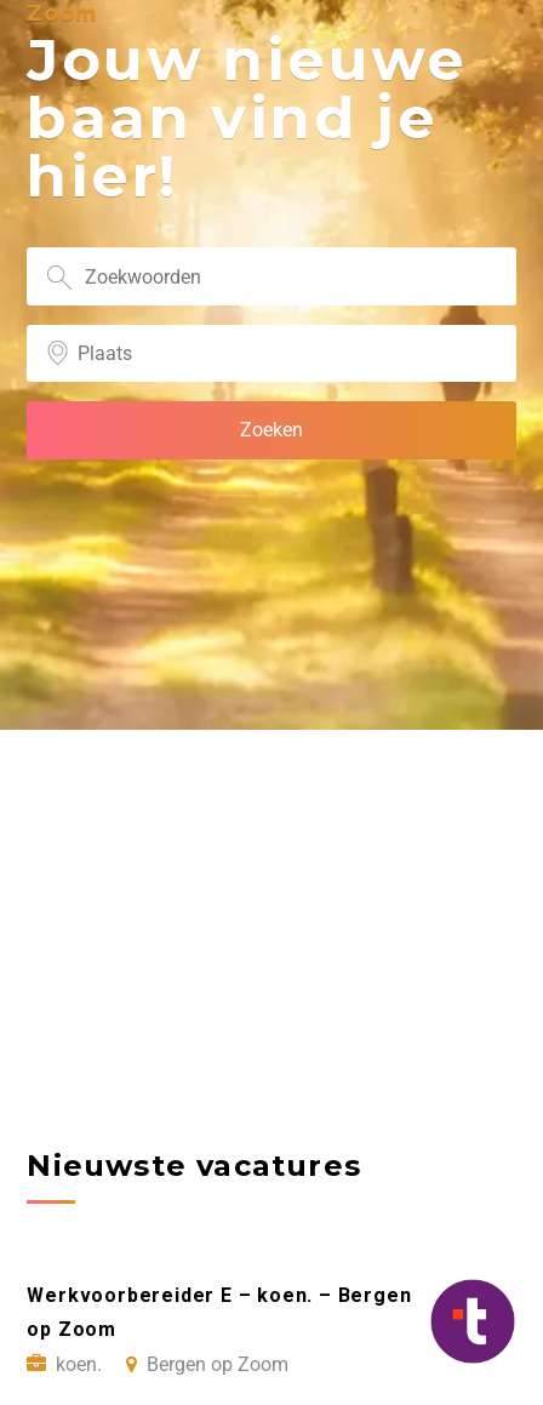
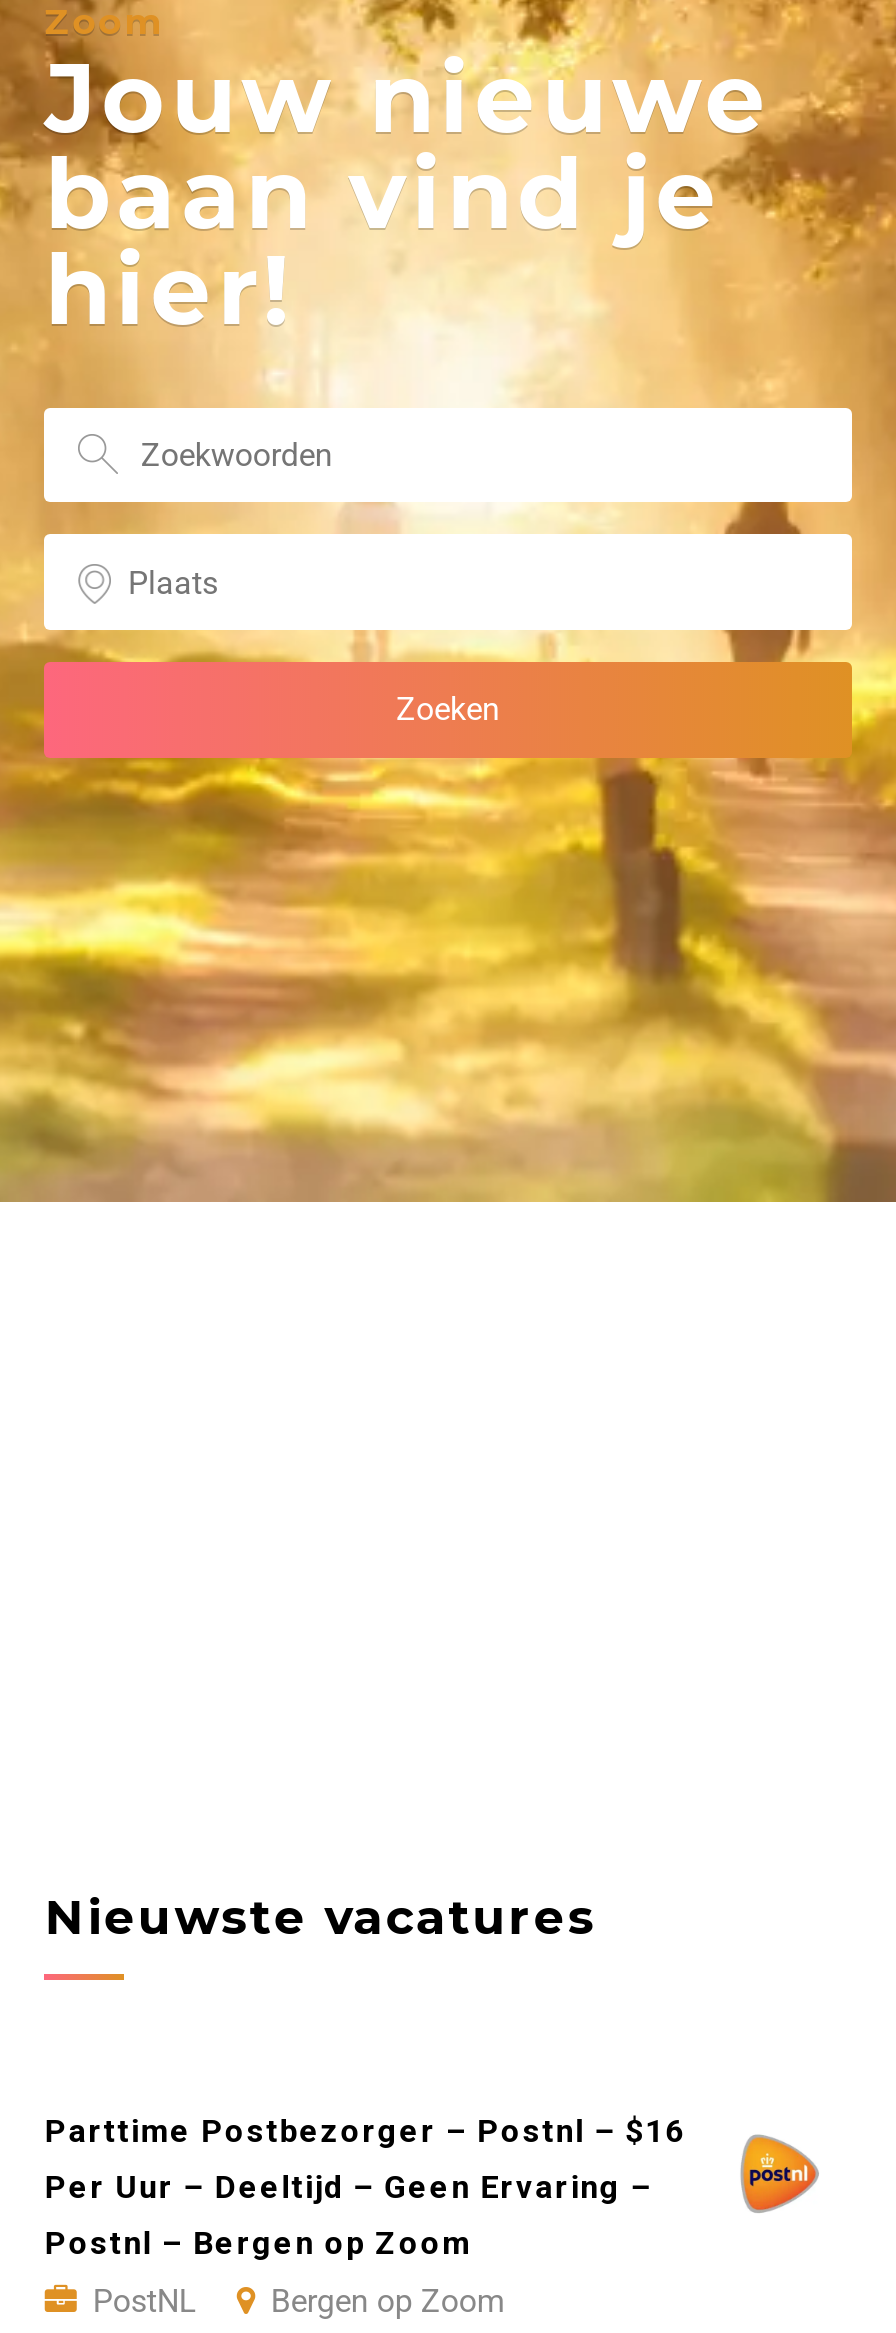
[27,1278,516,1376] [image] | Werkvoorbereider E – koen. – Bergen | op Zoom | koen. -> [45,2113,842,2321] [image] | Parttime Postbezorger – Postnl – $16 | Per Uur – Deeltijd – Geen Ervaring – | Postnl – Bergen op Zoom | PostNL

